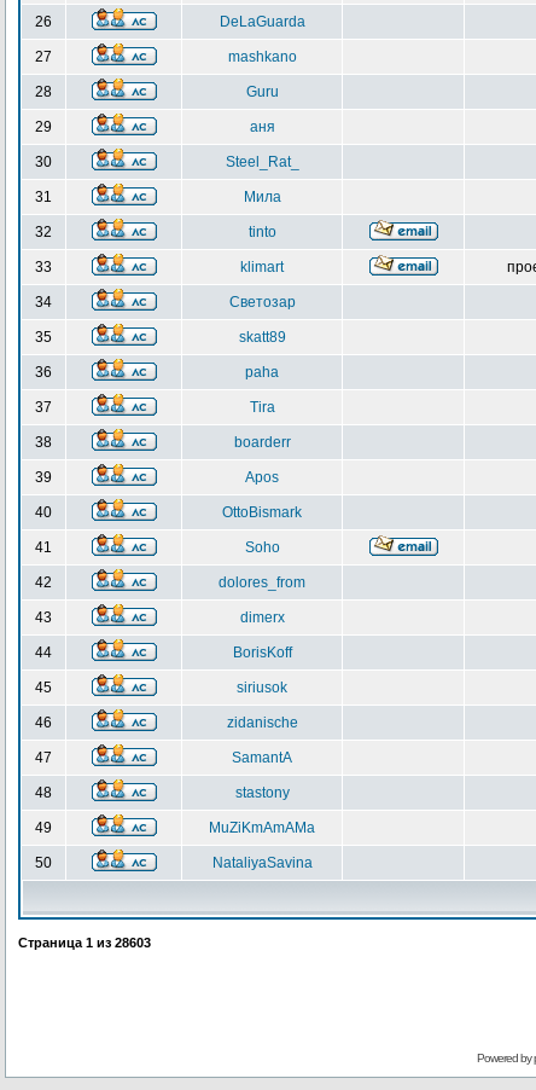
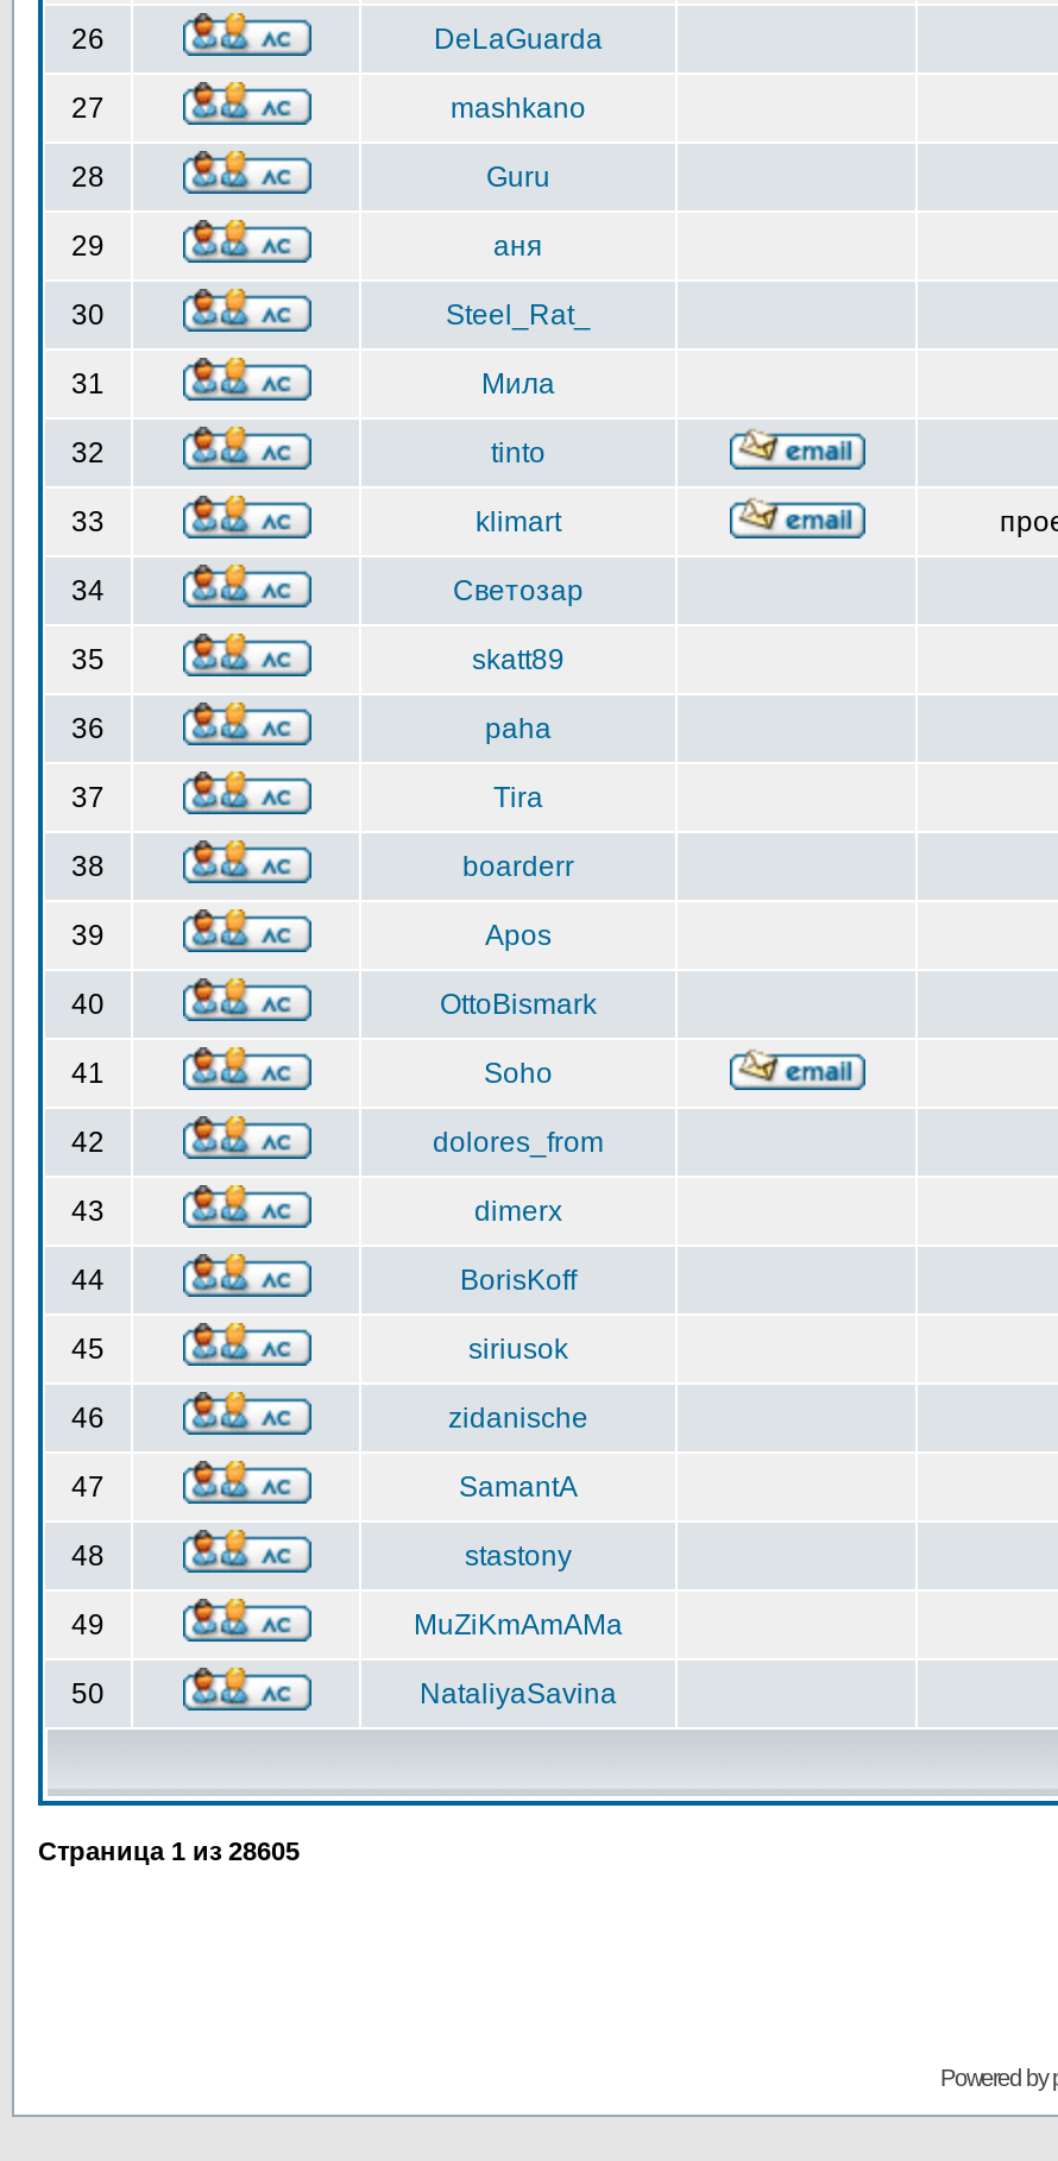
[18,935,151,950] Страница 1 из 28603 -> [38,1836,300,1865] Страница 1 из 28605

